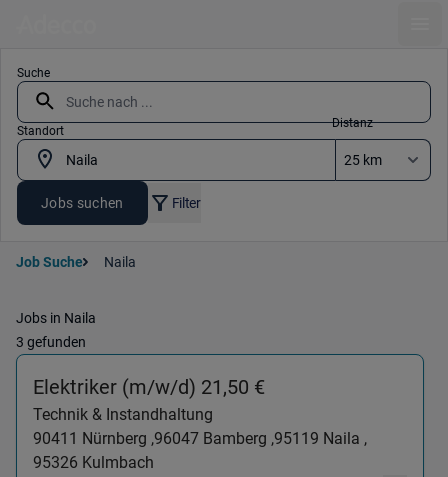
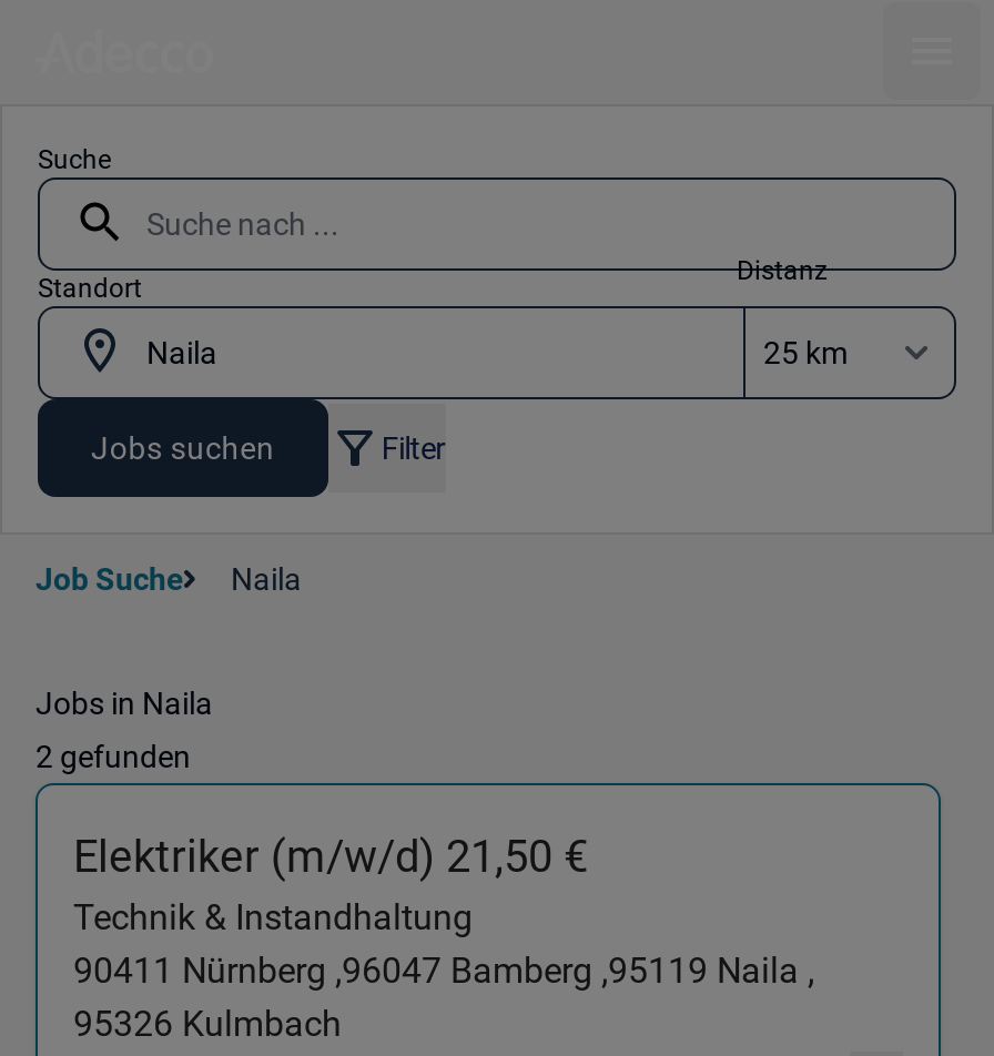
[16,334,86,350] 3 gefunden -> [35,739,191,774] 2 gefunden

